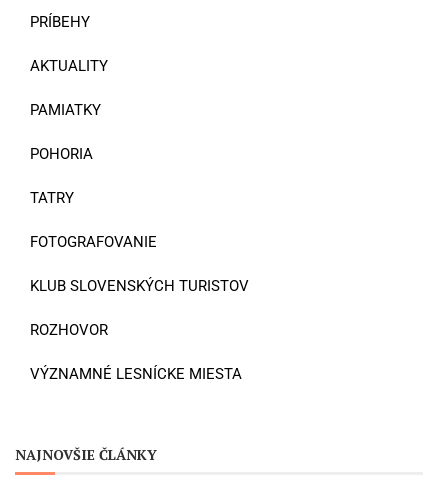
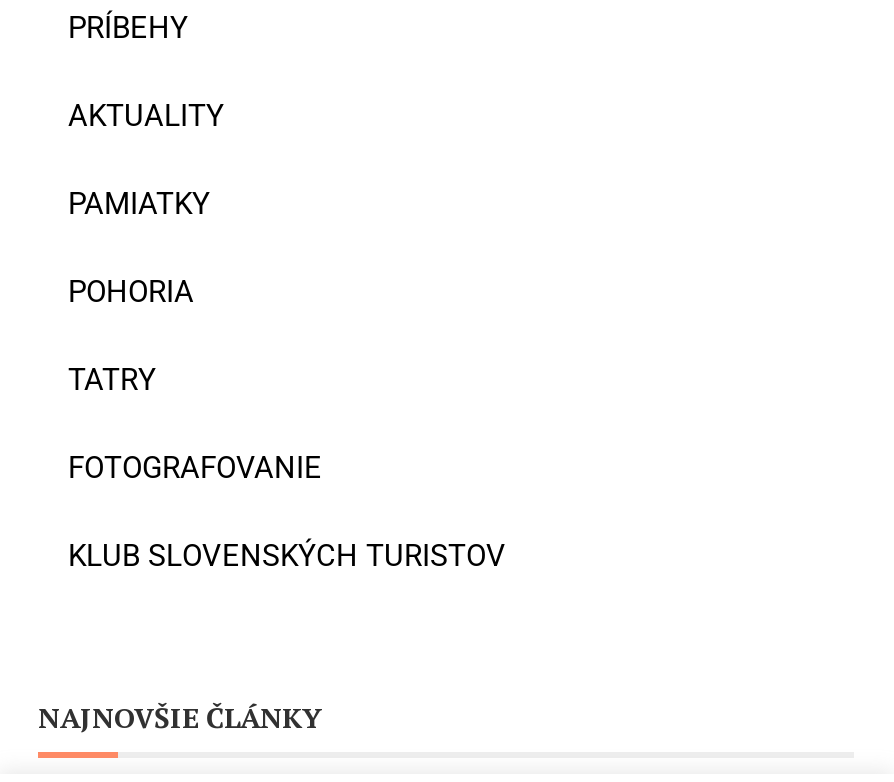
[30,321,242,383] ROZHOVOR | VÝZNAMNÉ LESNÍCKE MIESTA -> none

